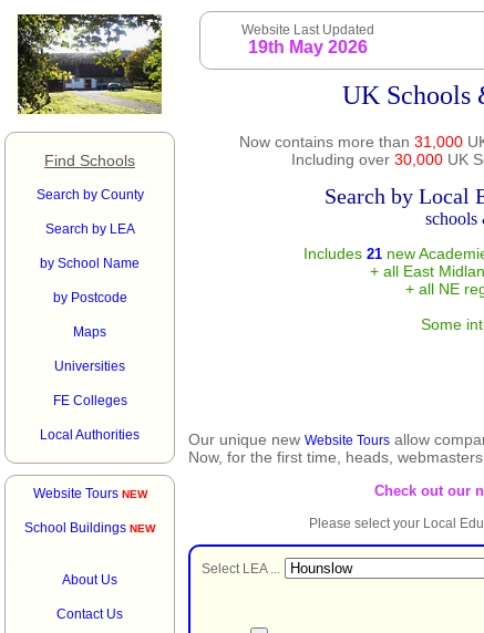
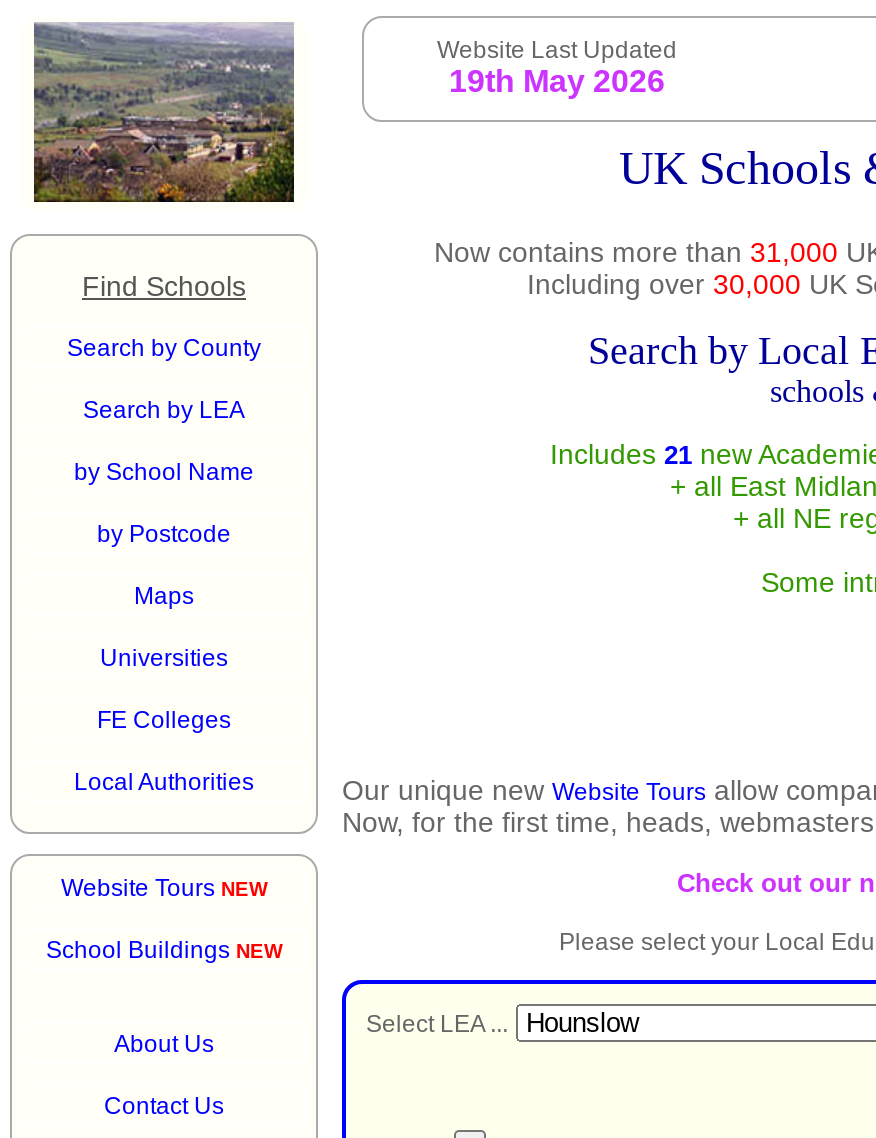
[17,13,163,115] [image] -> [32,22,296,204] [image]

